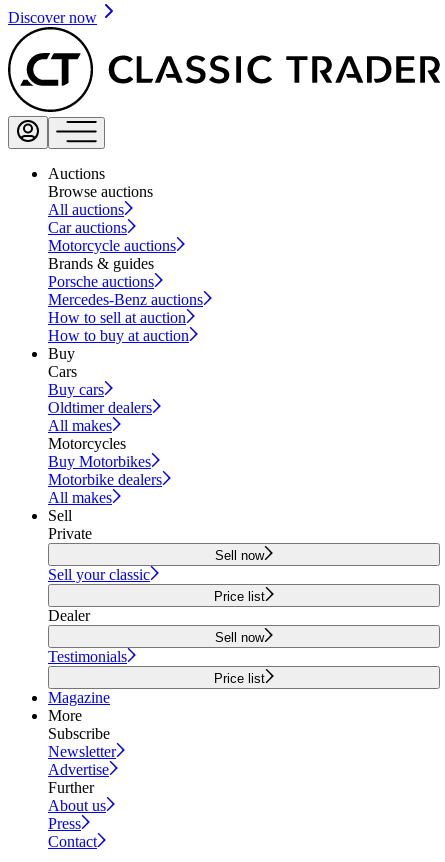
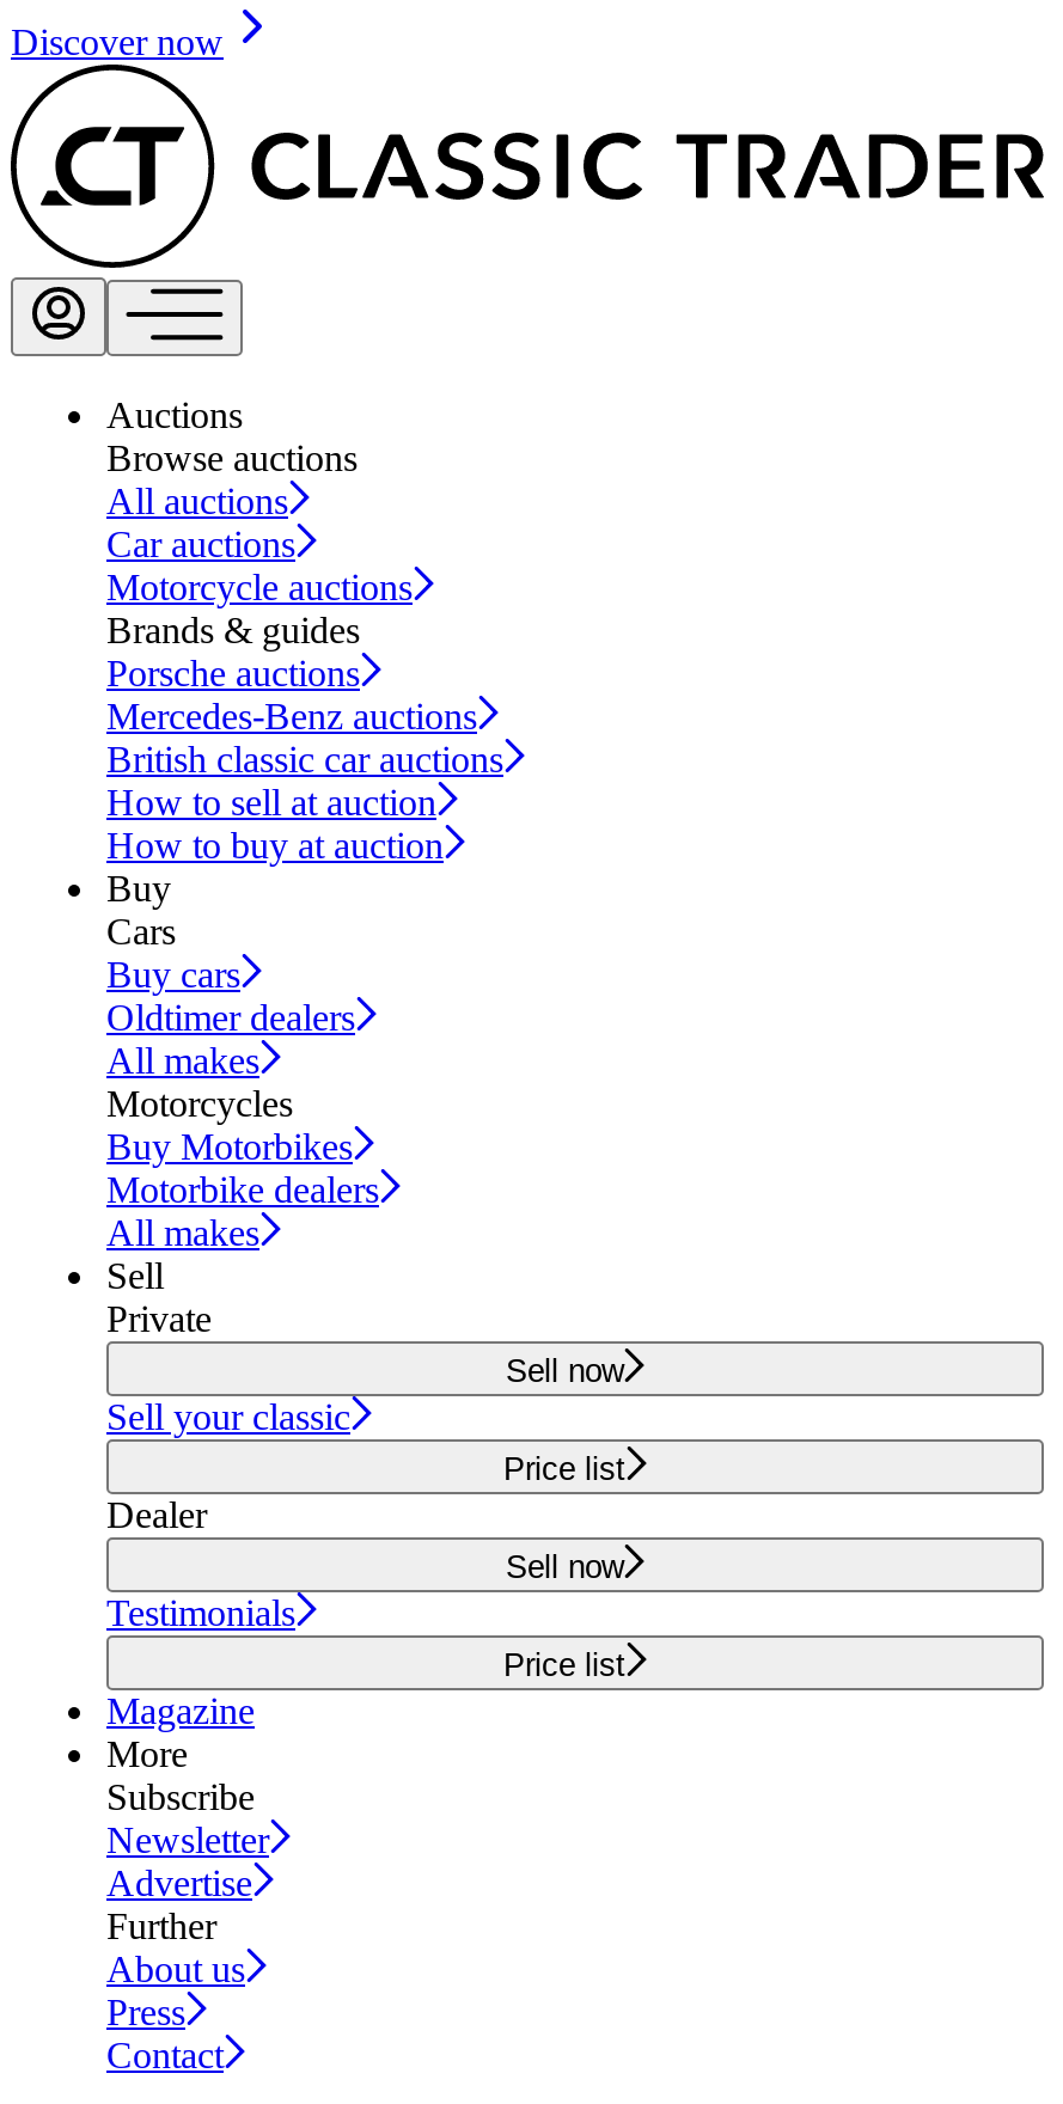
none -> [106,739,503,780] British classic car auctions

